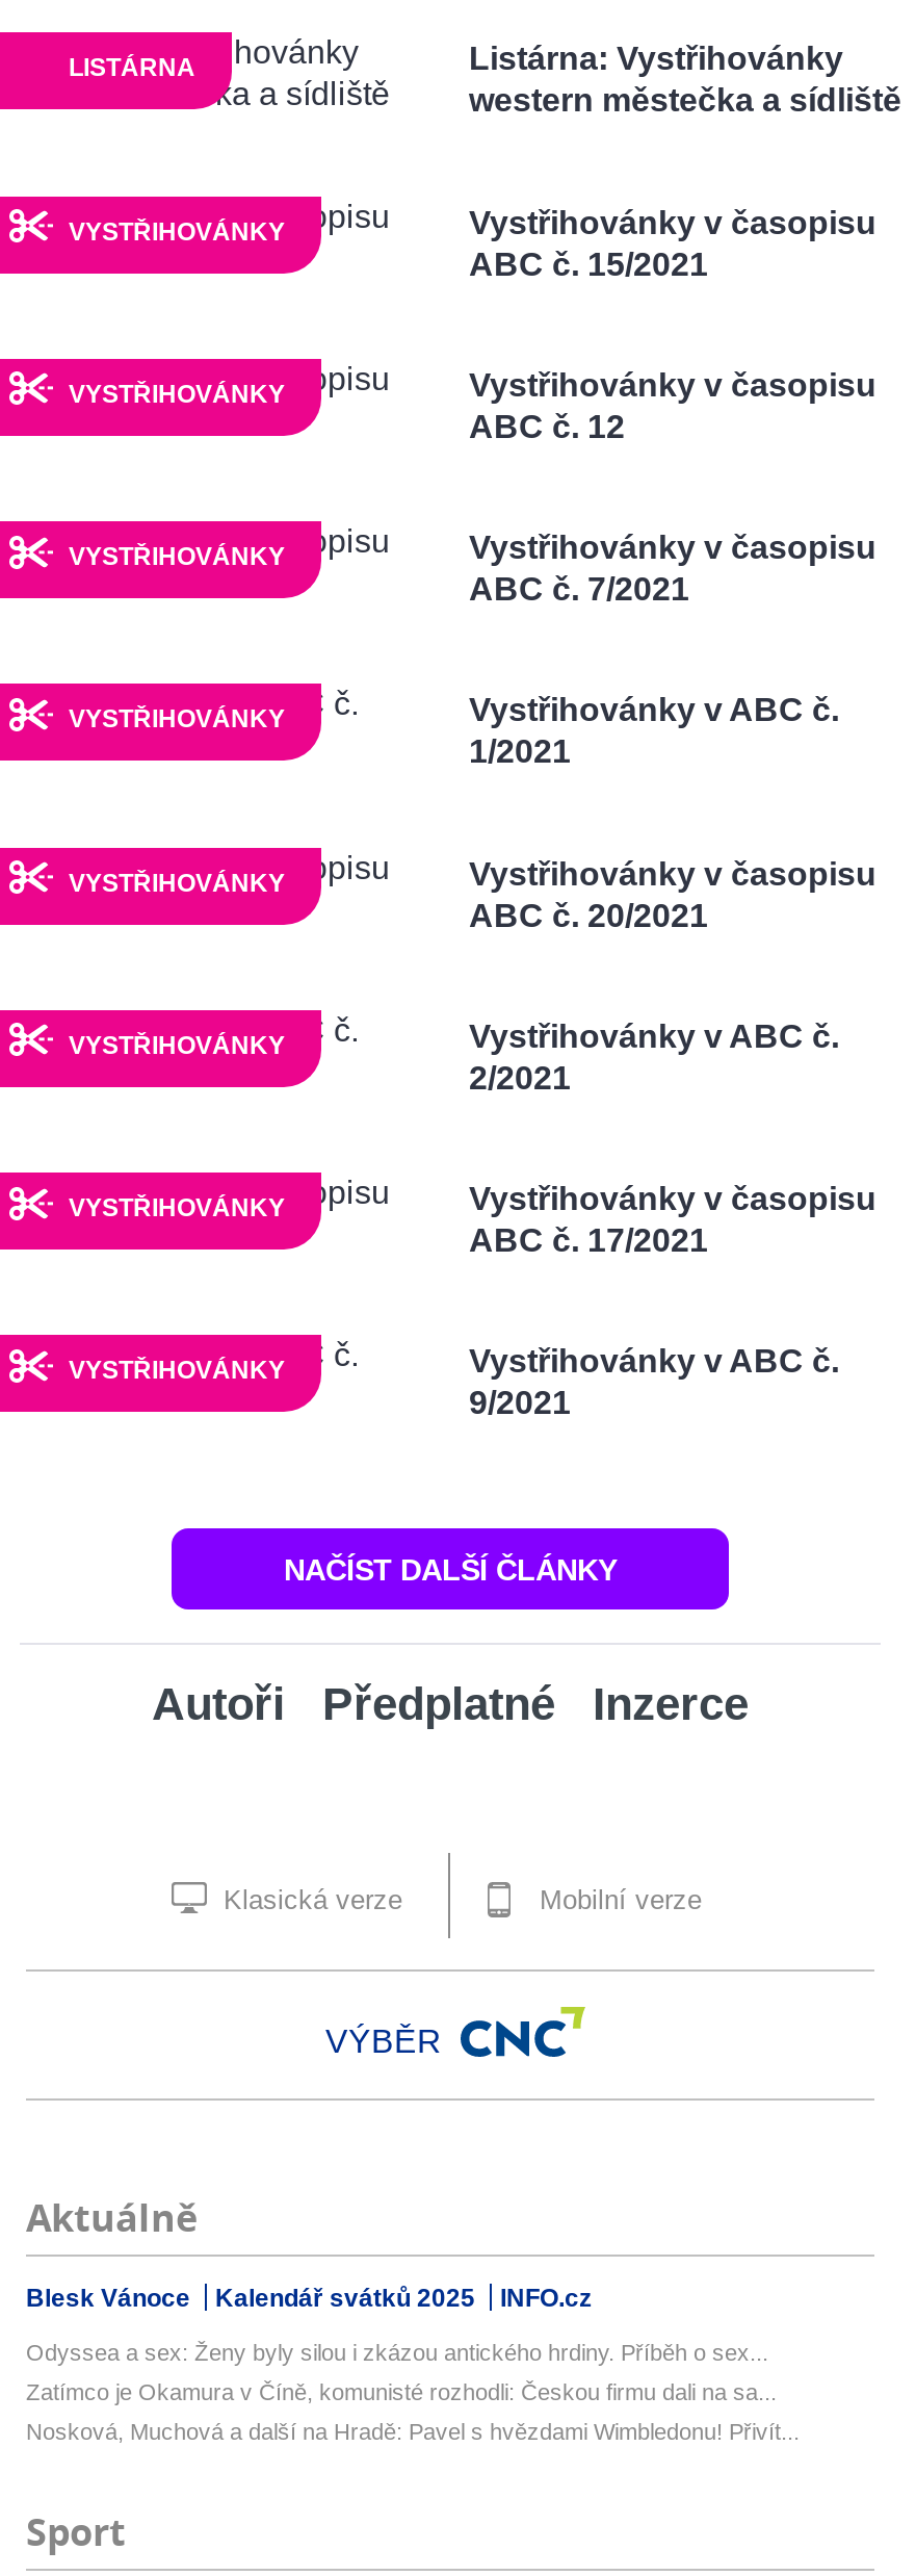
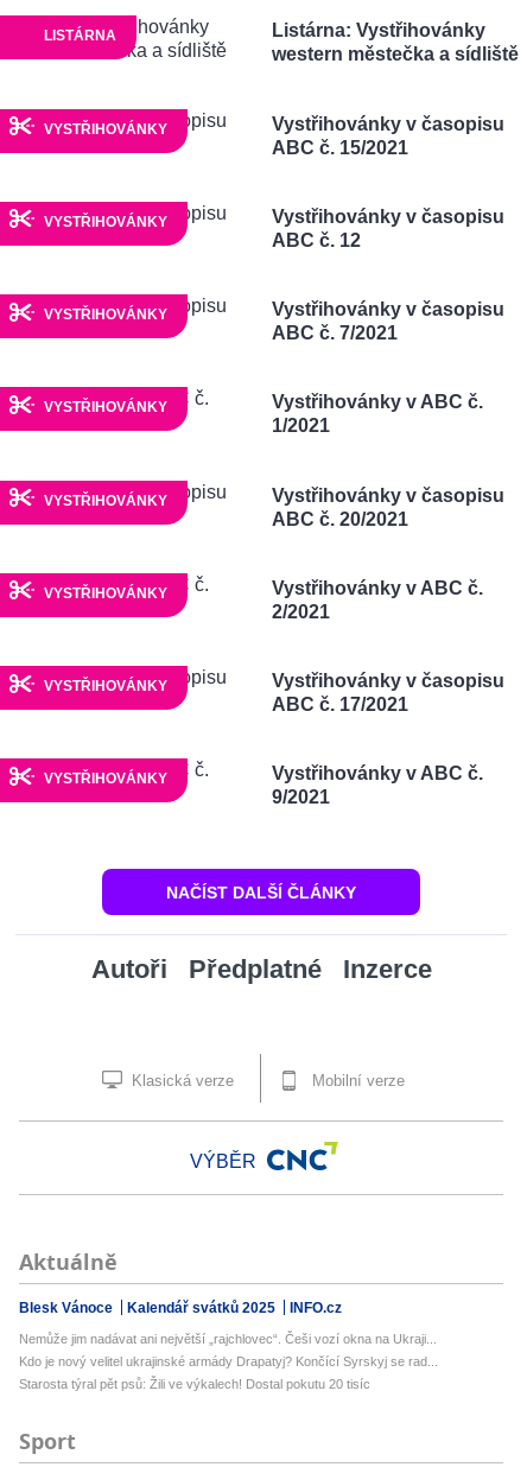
[26,2341,768,2366] Odyssea a sex: Ženy byly silou i zkázou antického hrdiny. Příběh o sex... -> [19,1332,437,1346] Nemůže jim nadávat ani největší „rajchlovec“. Češi vozí okna na Ukraji...
[26,2380,777,2405] Zatímco je Okamura v Číně, komunisté rozhodli: Českou firmu dali na sa... -> [19,1355,438,1369] Kdo je nový velitel ukrajinské armády Drapatyj? Končící Syrskyj se rad...
[26,2420,800,2445] Nosková, Muchová a další na Hradě: Pavel s hvězdami Wimbledonu! Přivít... -> [19,1377,370,1392] Starosta týral pět psů: Žili ve výkalech! Dostal pokutu 20 tisíc

